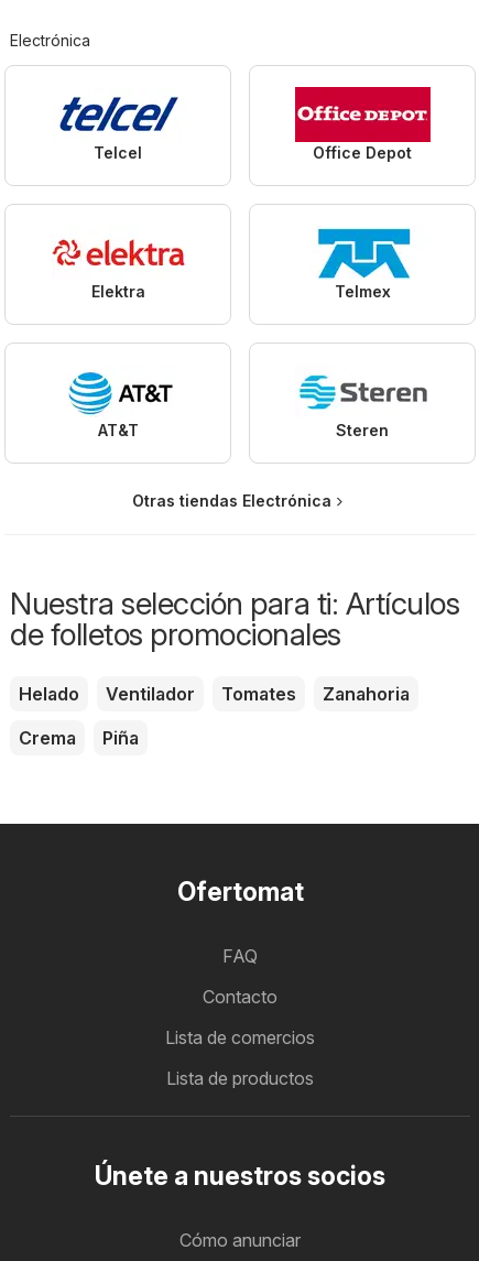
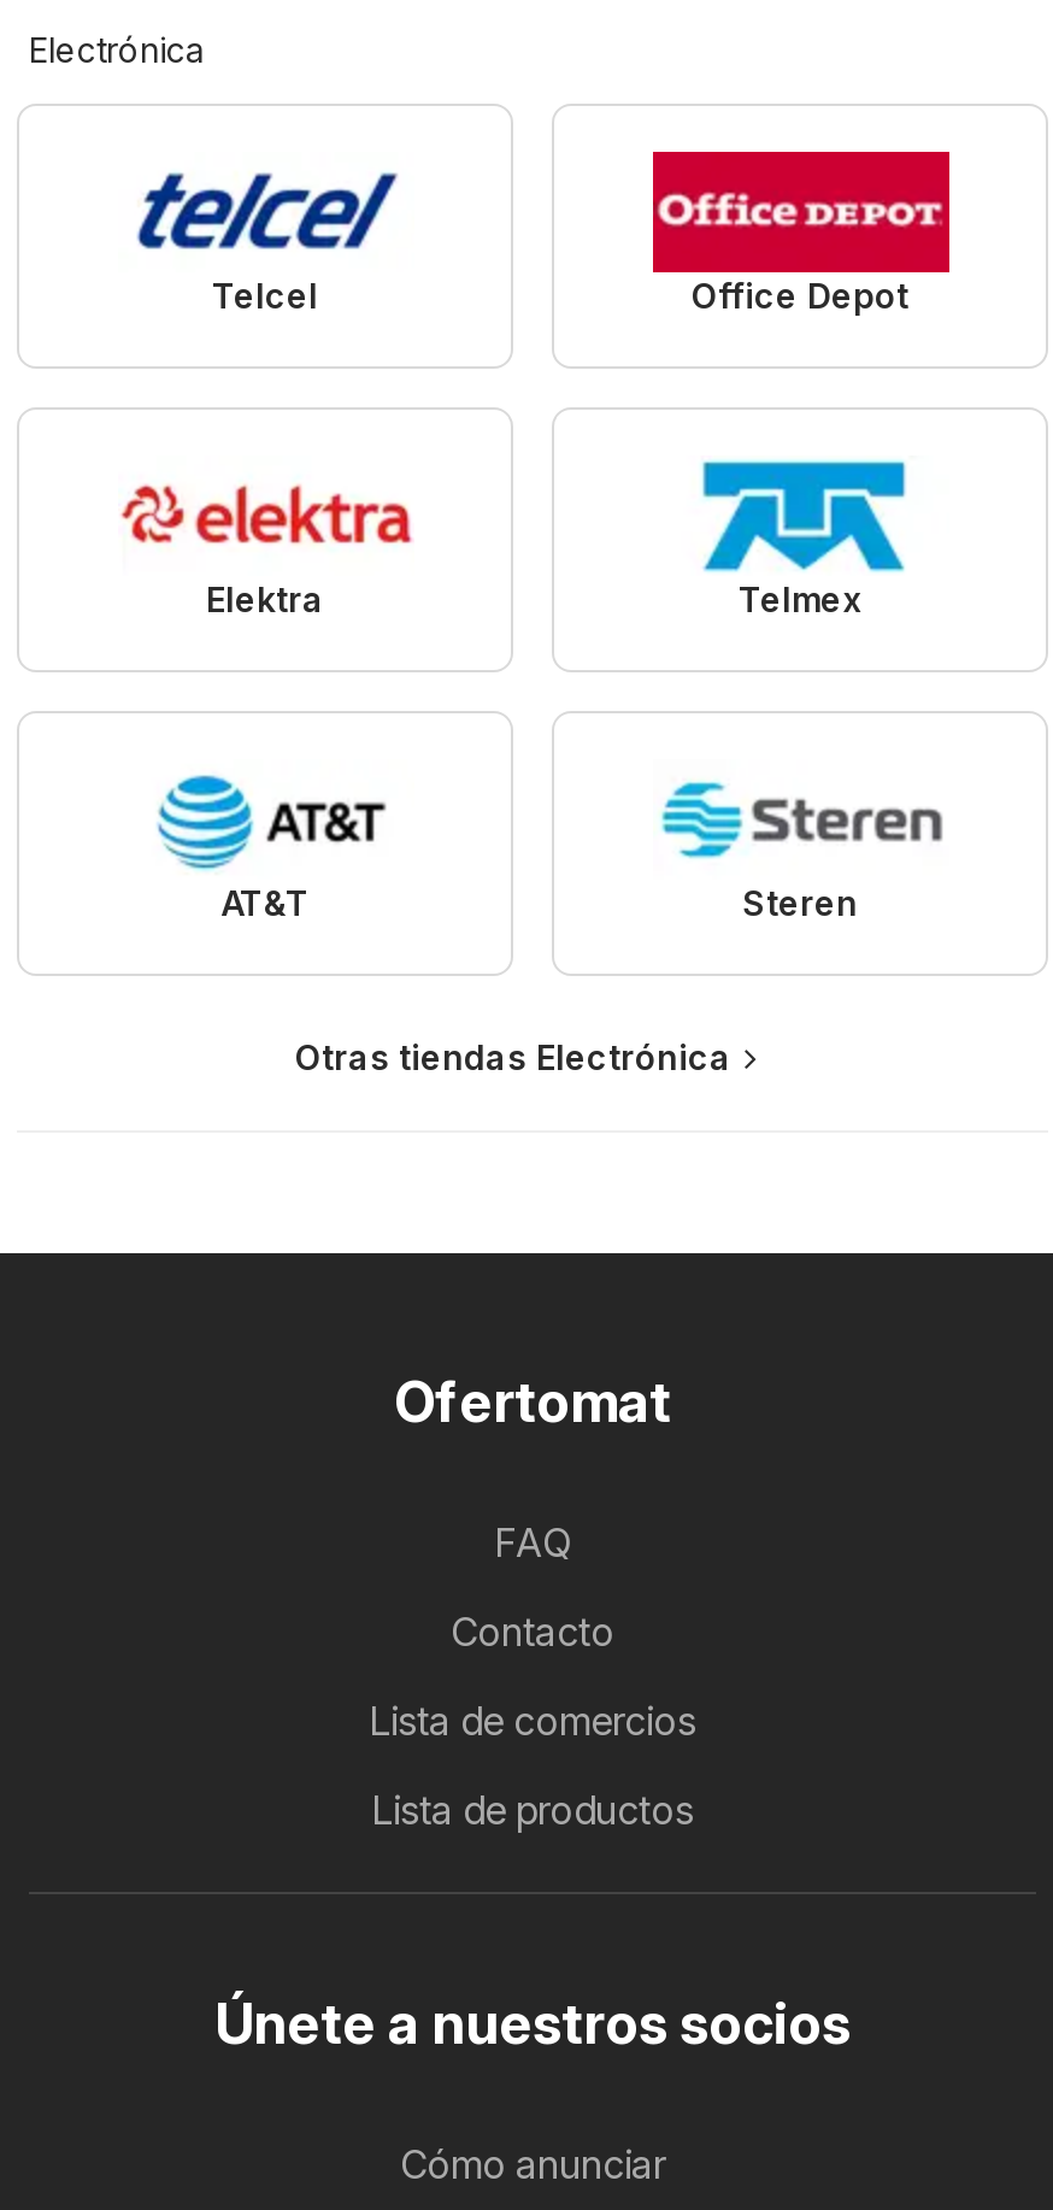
[10,585,459,749] Nuestra selección para ti: Artículos | de folletos promocionales | Helado | Ventilador | Tomates | Zanahoria | Crema | Piña -> none

